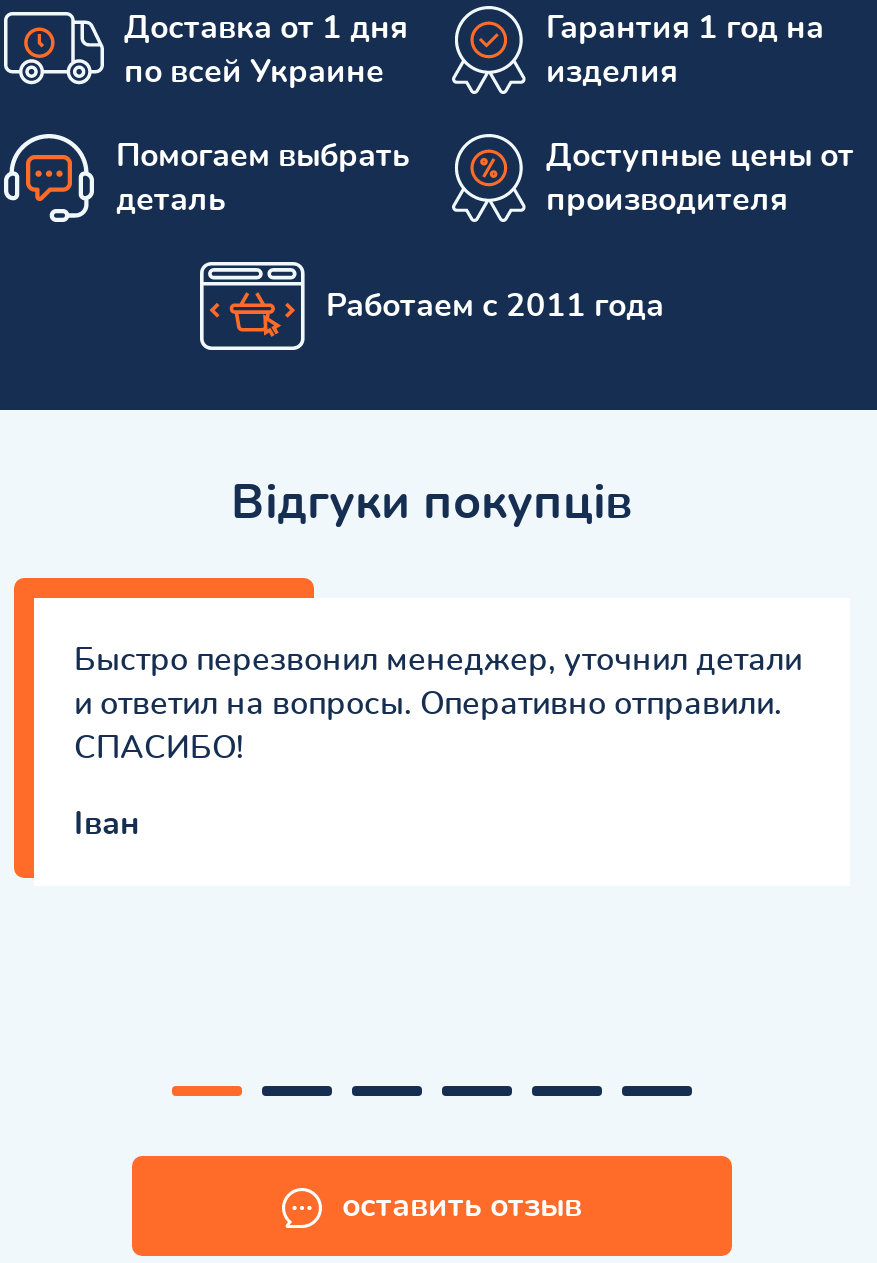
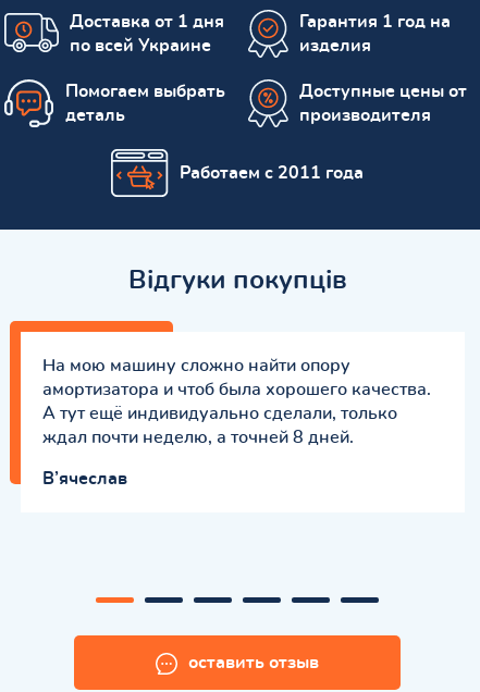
[74,643,802,763] Быстро перезвонил менеджер, уточнил детали | и ответил на вопросы. Оперативно отправили. | СПАСИБО! -> [42,356,431,446] На мою машину сложно найти опору | амортизатора и чтоб была хорошего качества. | А тут ещё индивидуально сделали, только | ждал почти неделю, а точней 8 дней.
[74,807,140,839] Іван -> [42,470,127,487] В’ячеслав

